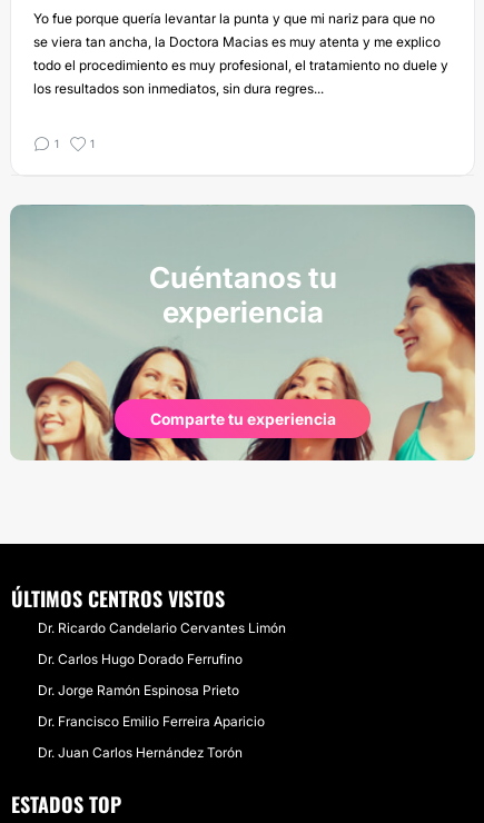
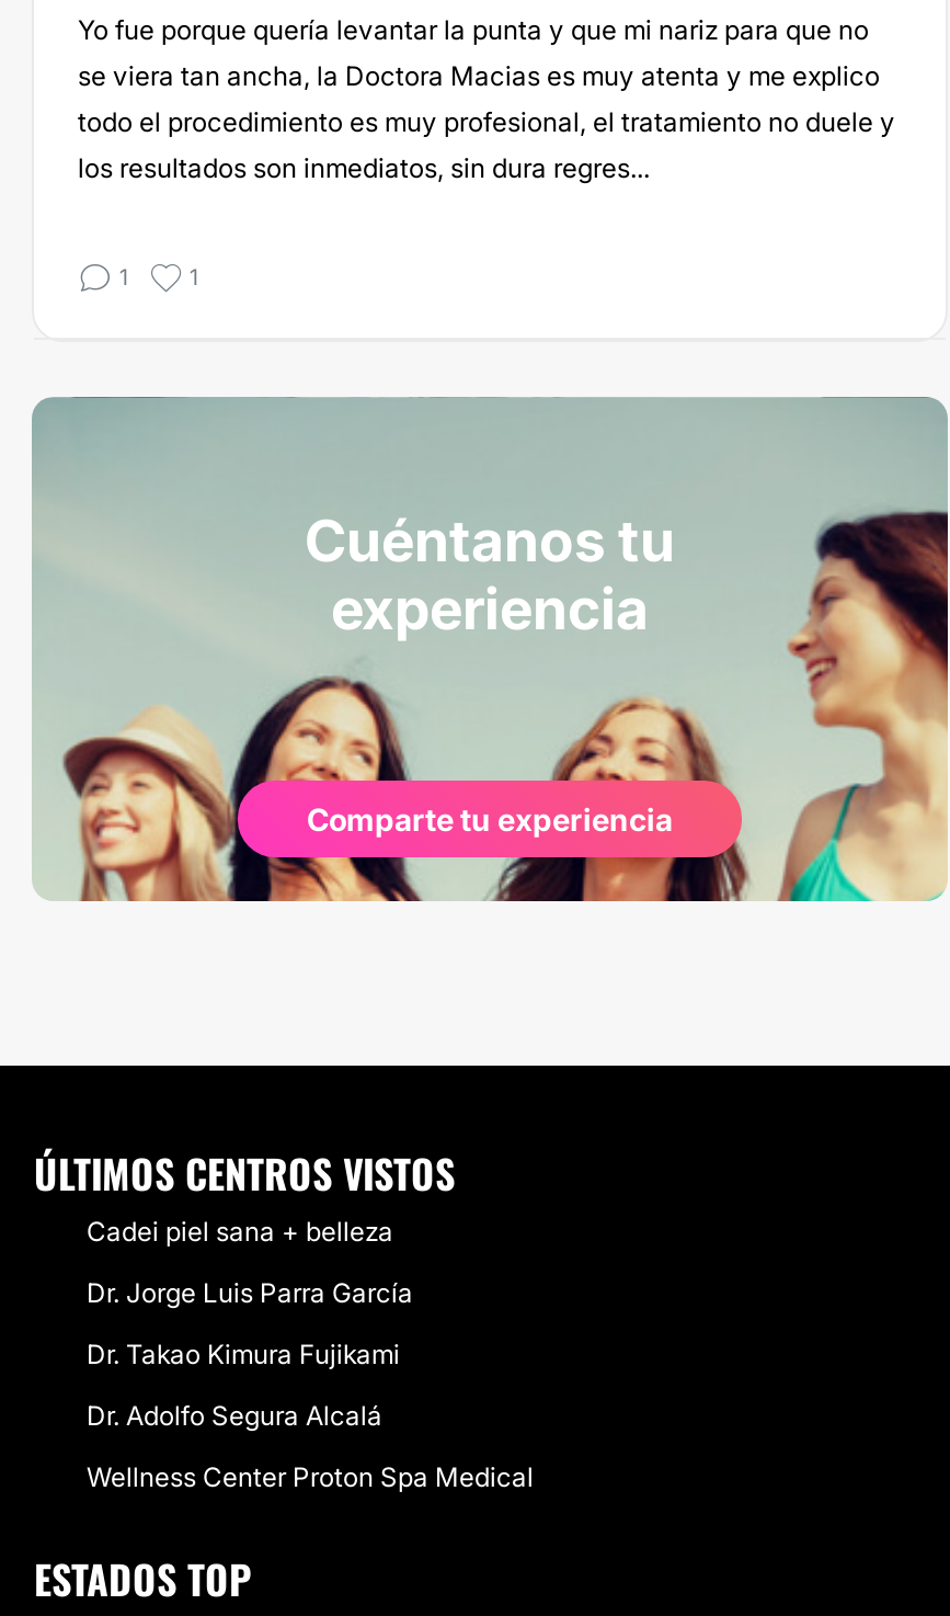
[38,619,286,636] Dr. Ricardo Candelario Cervantes Limón -> [87,1215,393,1248] Cadei piel sana + belleza
[38,651,243,667] Dr. Carlos Hugo Dorado Ferrufino -> [87,1276,413,1309] Dr. Jorge Luis Parra García
[38,682,239,698] Dr. Jorge Ramón Espinosa Prieto -> [87,1338,400,1370] Dr. Takao Kimura Fujikami
[38,713,265,730] Dr. Francisco Emilio Ferreira Aparicio -> [87,1399,382,1432] Dr. Adolfo Segura Alcalá
[38,744,243,761] Dr. Juan Carlos Hernández Torón -> [87,1460,534,1493] Wellness Center Proton Spa Medical

